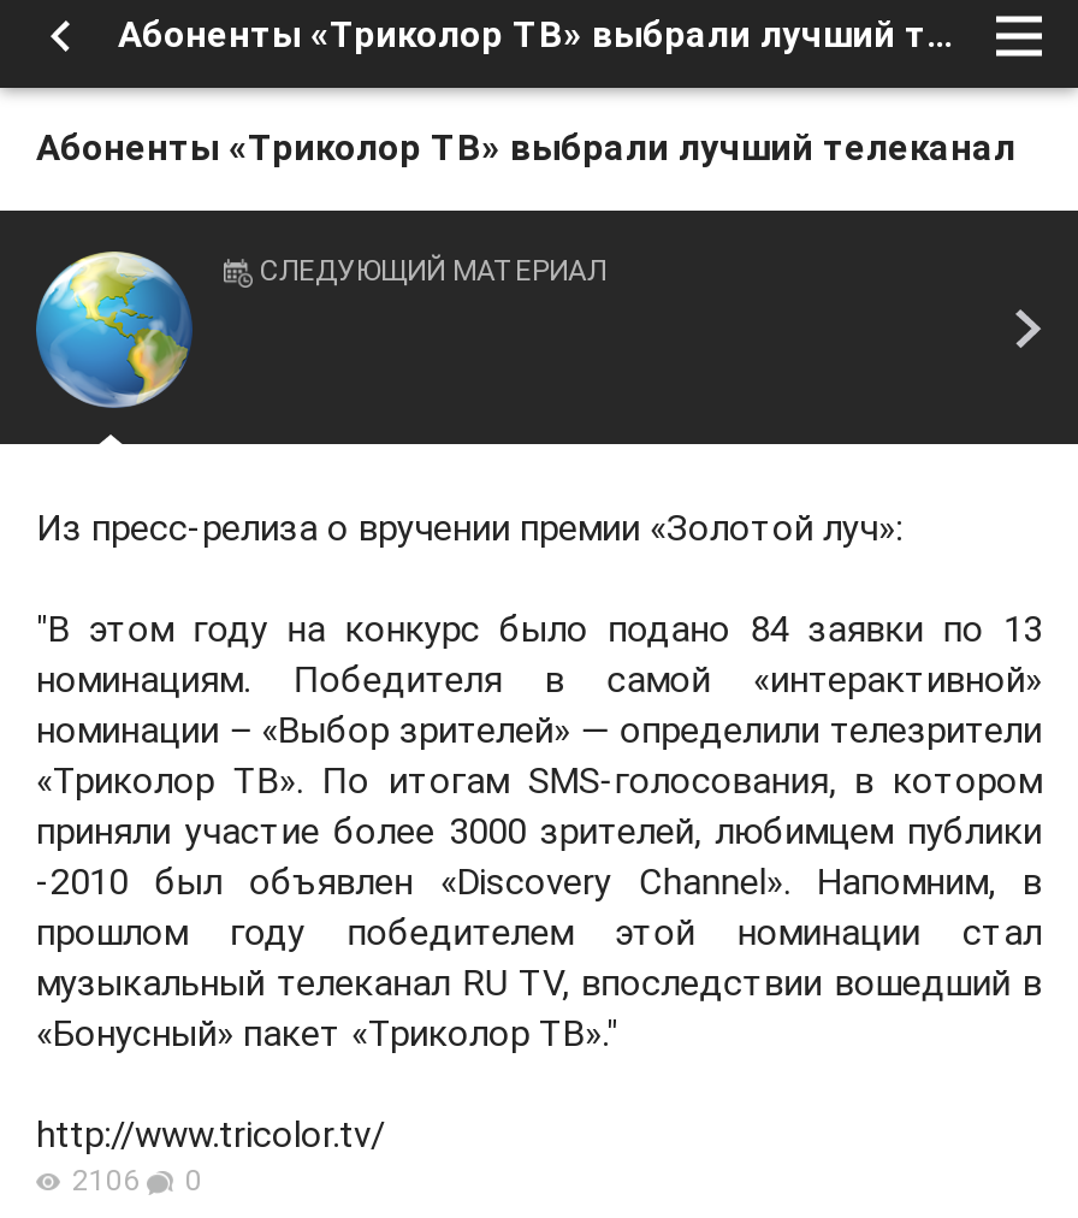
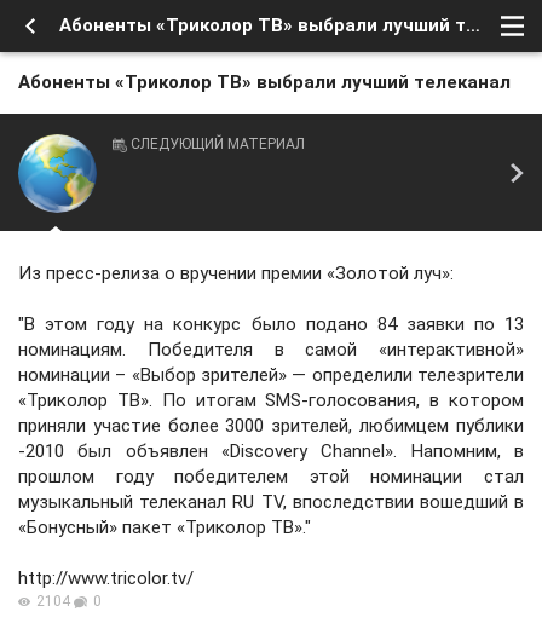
[72,1164,202,1198] 2106 0 -> [36,593,102,610] 2104 0

